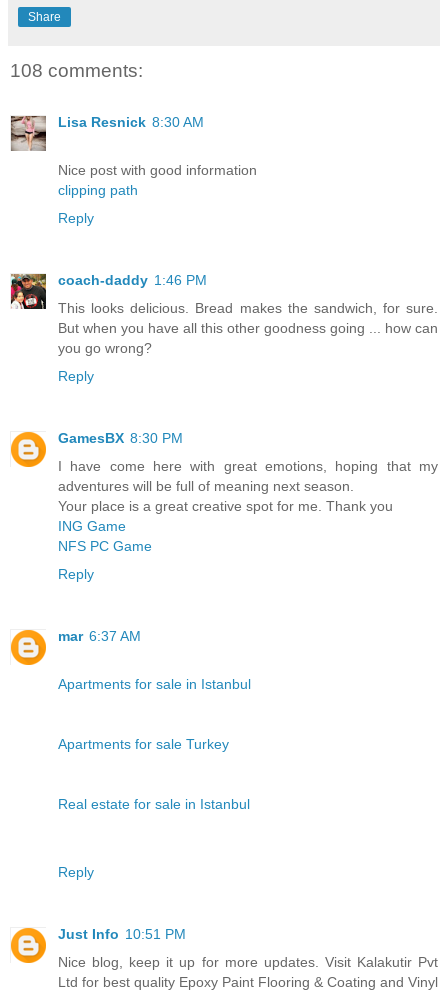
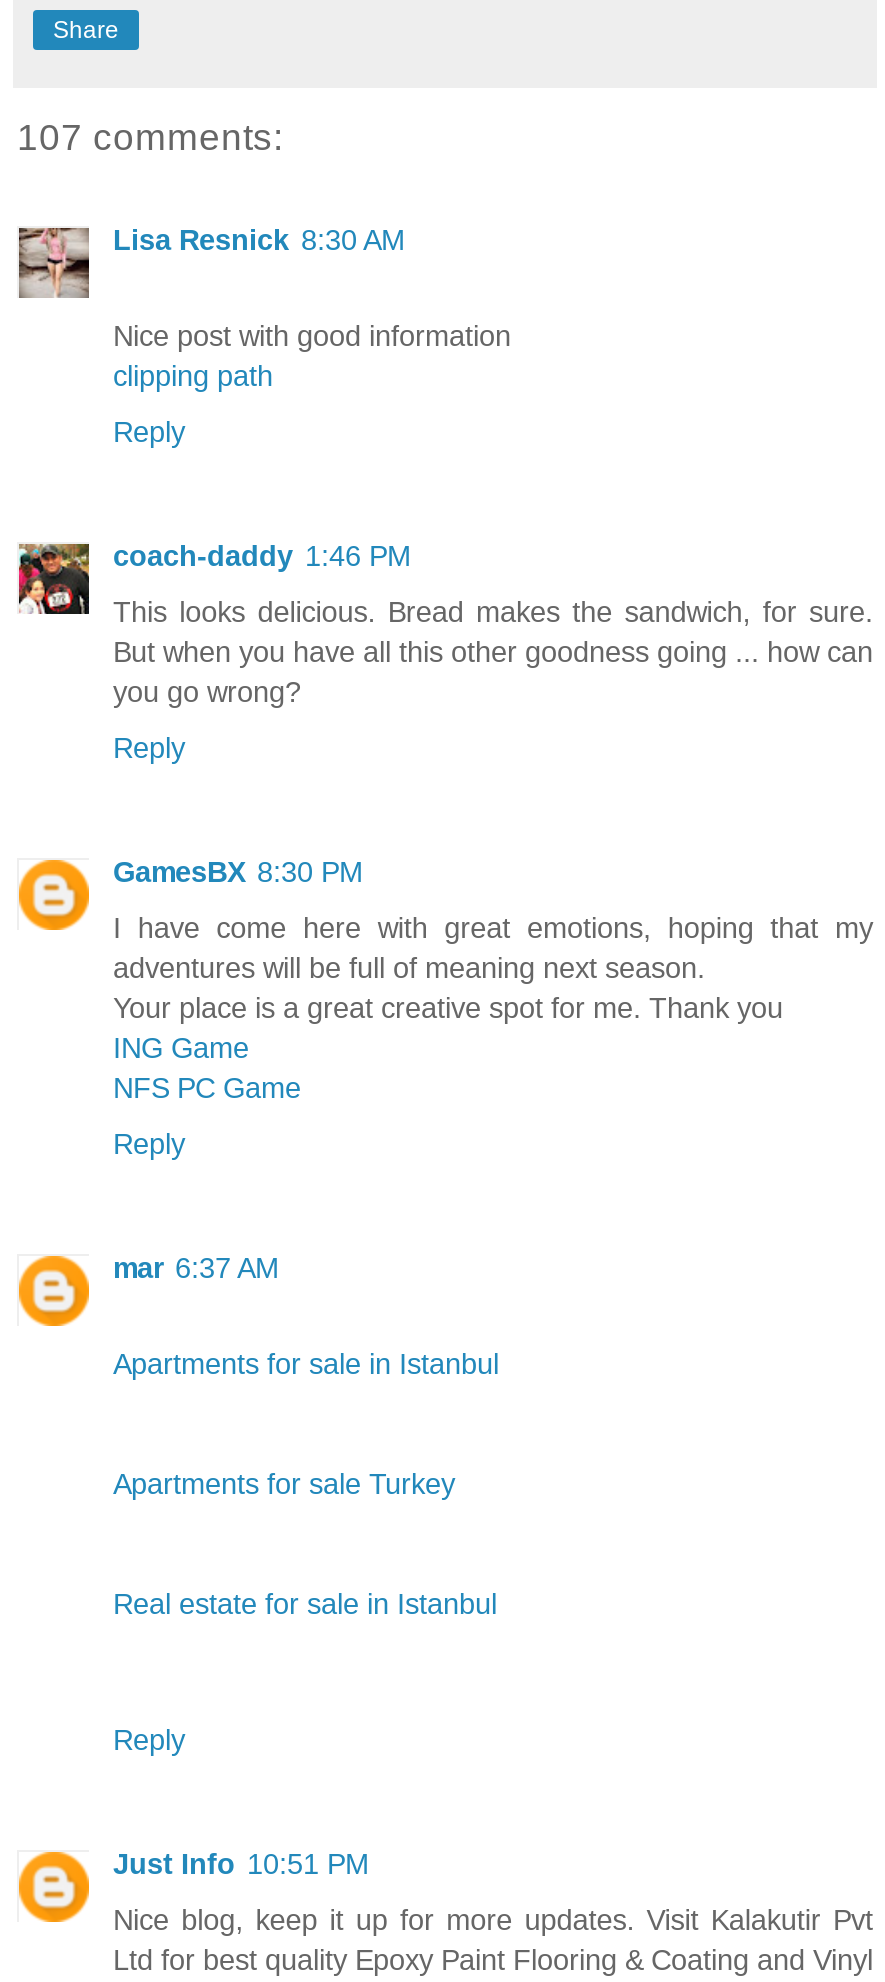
[10,60,143,81] 108 comments: -> [17,116,283,158] 107 comments:

